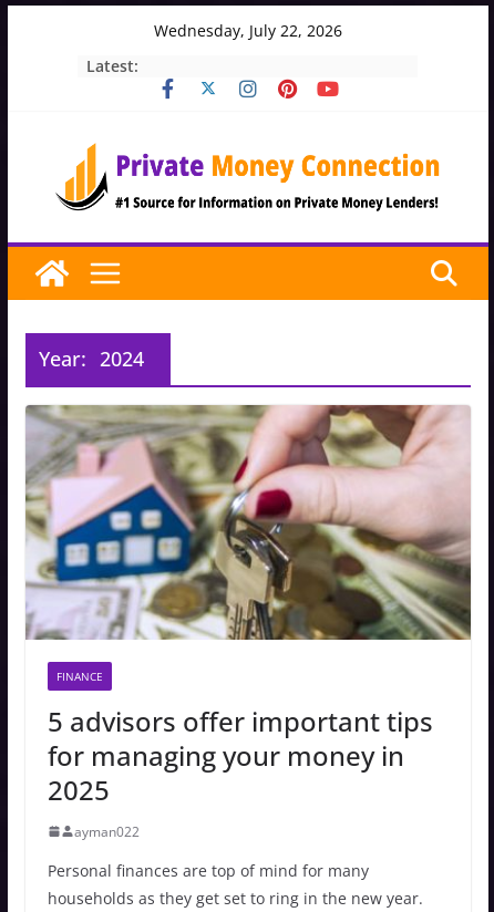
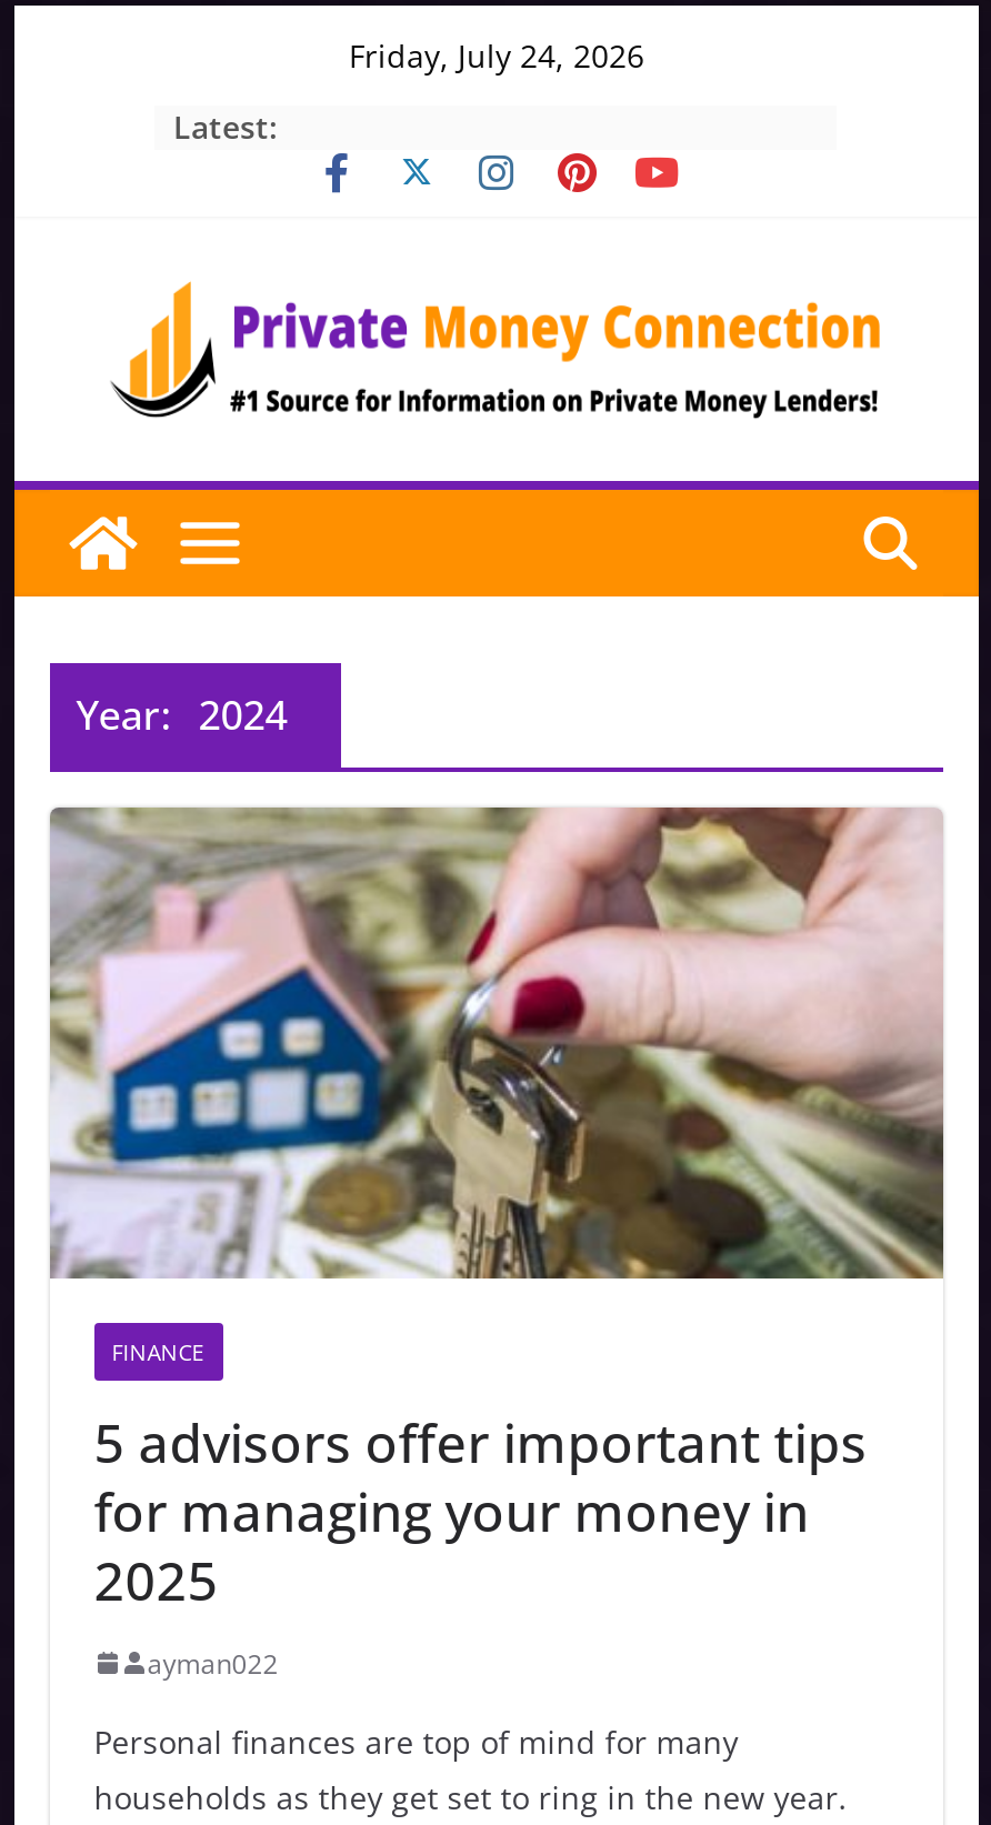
[154,20,342,41] Wednesday, July 22, 2026 -> [349,34,644,77] Friday, July 24, 2026

